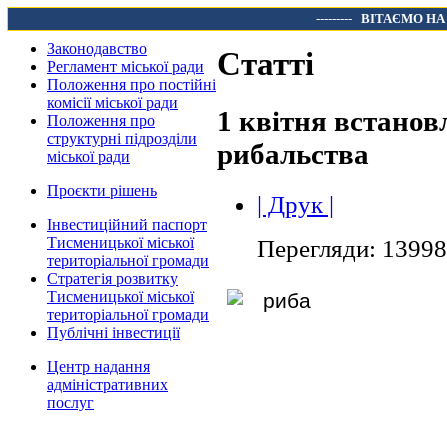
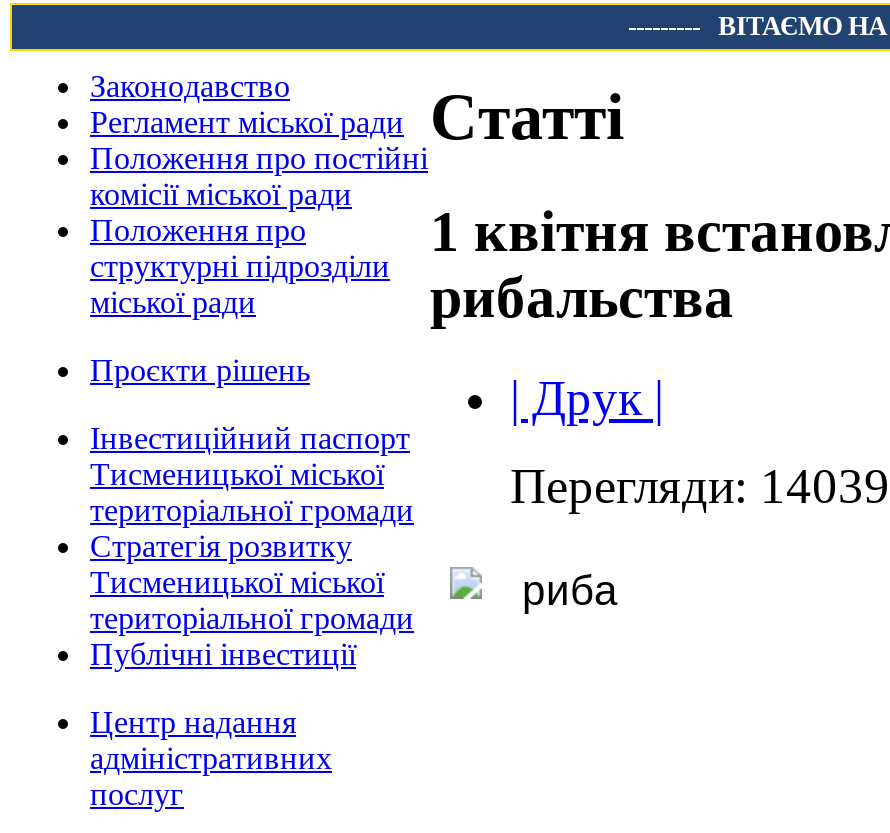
[257,235,447,262] Перегляди: 13998 -> [510,459,890,513] Перегляди: 14039

